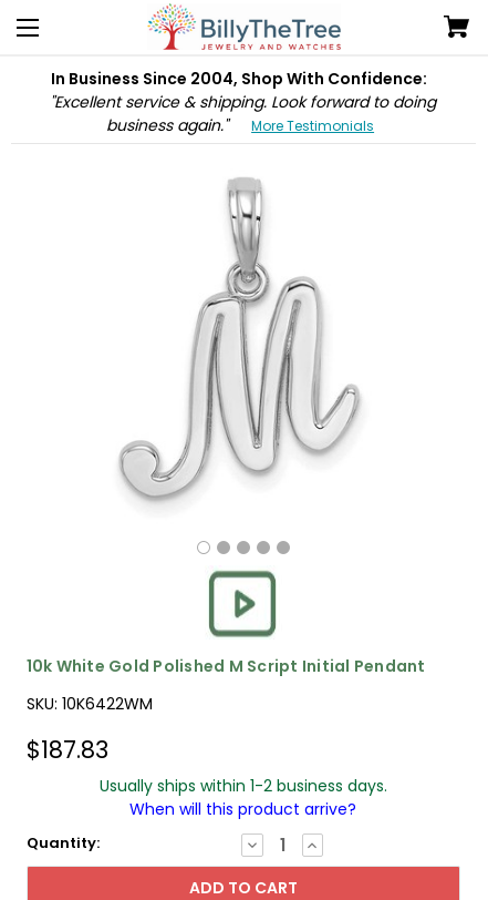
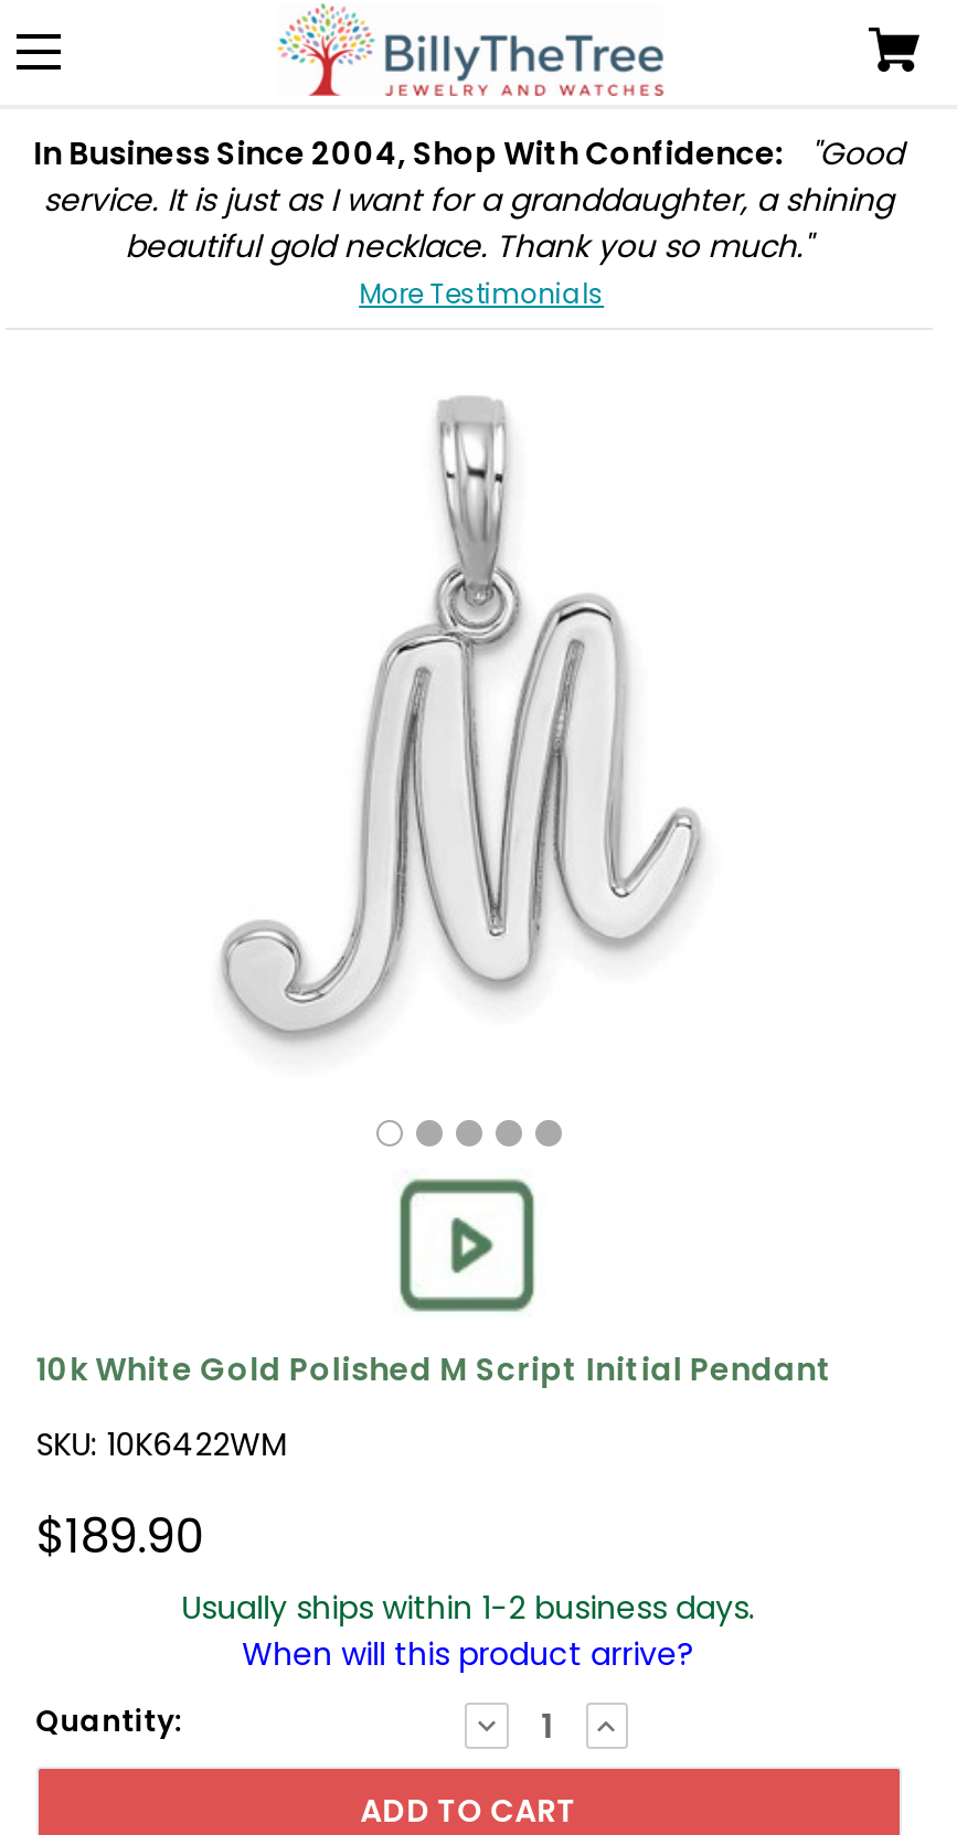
[50,68,436,136] In Business Since 2004, Shop With Confidence: | "Excellent service & shipping. Look forward to doing | business again." -> [33,131,903,268] In Business Since 2004, Shop With Confidence: "Good | service. It is just as I want for a granddaughter, a shining | beautiful gold necklace. Thank you so much."
[26,734,108,766] $187.83 -> [36,1504,203,1568] $189.90

